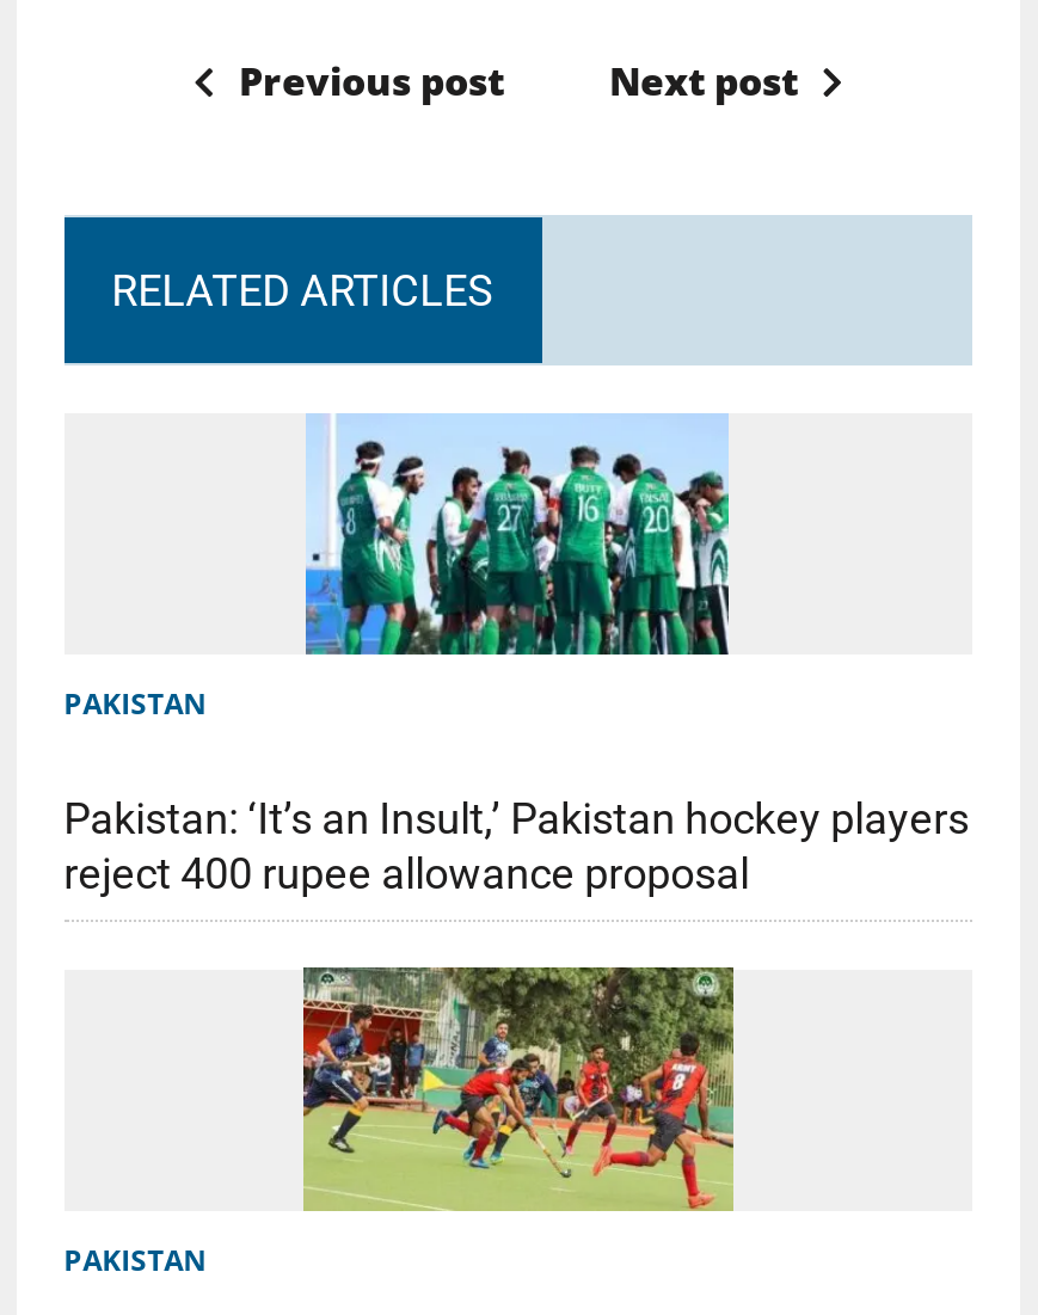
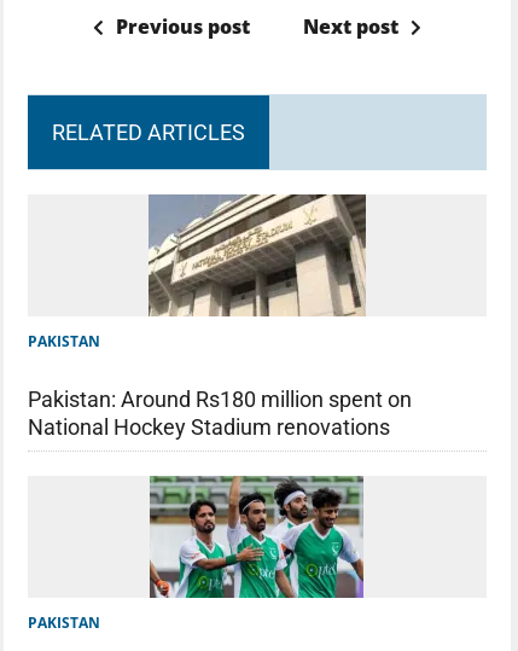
[303,413,733,657] [image] -> [147,193,367,318] [image]
[64,792,969,897] Pakistan: ‘It’s an Insult,’ Pakistan hockey players | reject 400 rupee allowance proposal -> [27,386,411,439] Pakistan: Around Rs180 million spent on | National Hockey Stadium renovations
[301,965,736,1213] [image] -> [149,475,366,599] [image]

